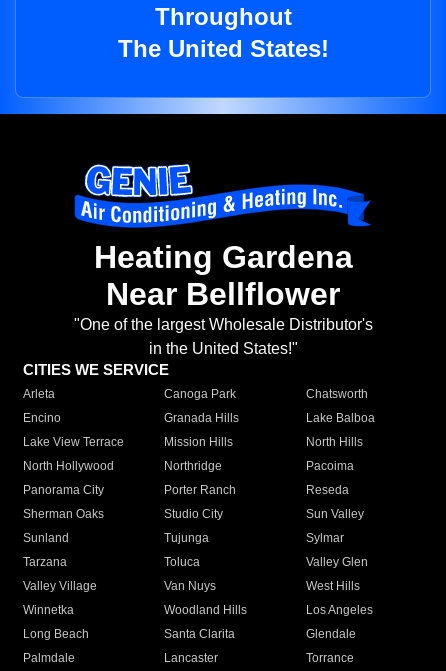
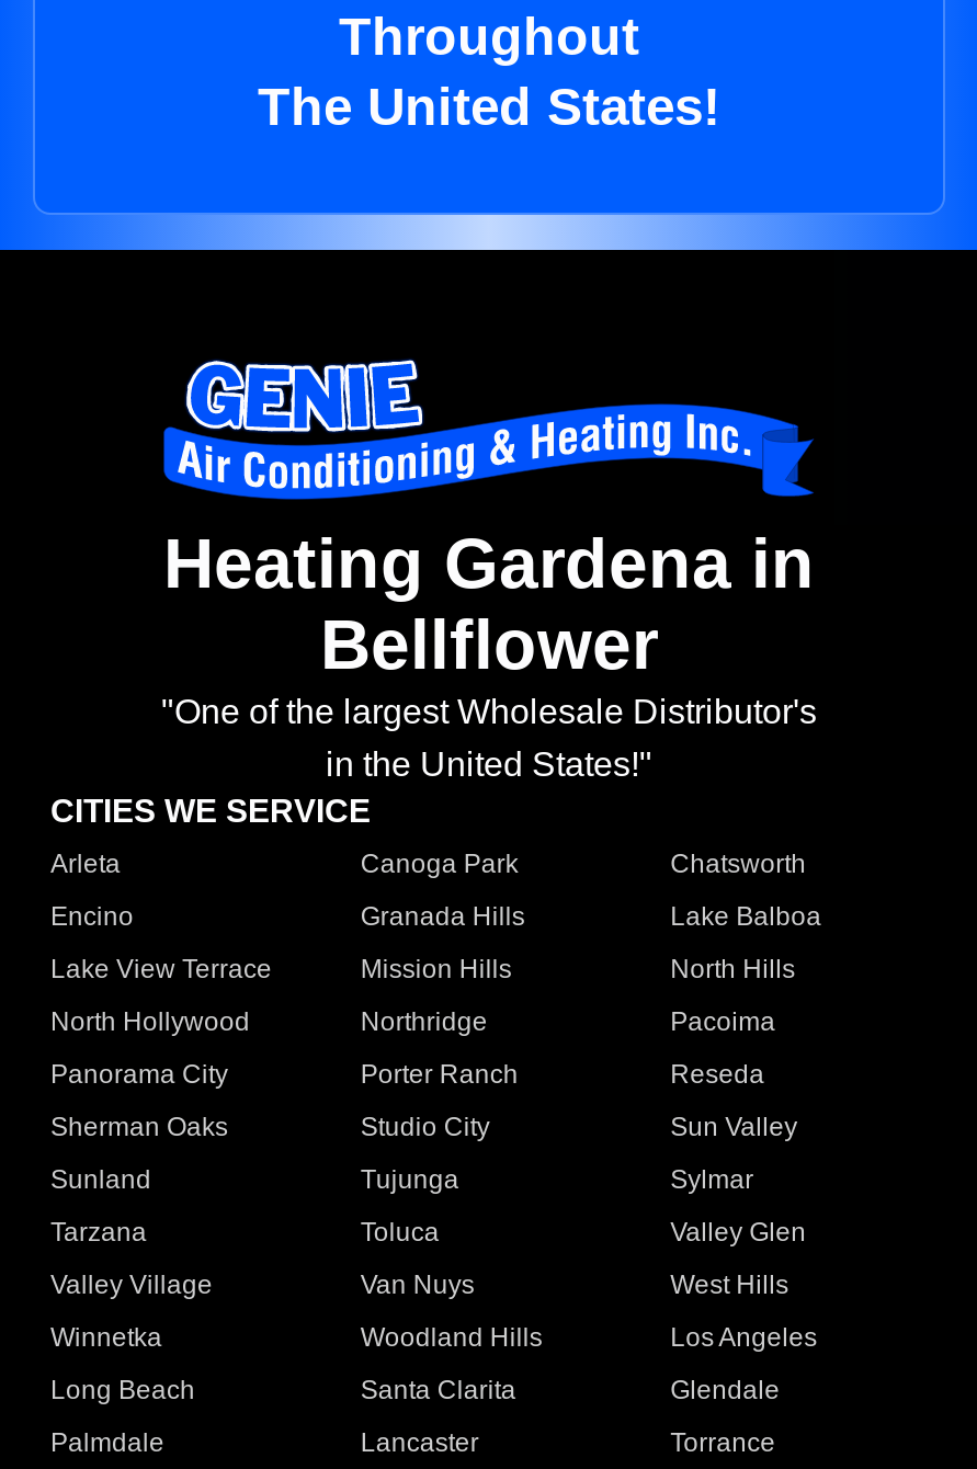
[93,239,352,312] Heating Gardena | Near Bellflower -> [163,525,815,685] Heating Gardena in | Bellflower

